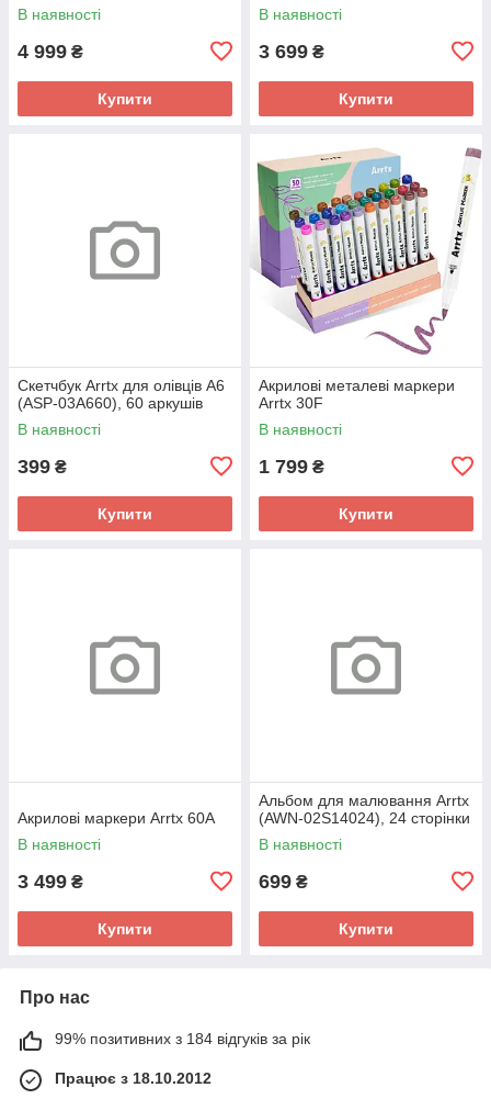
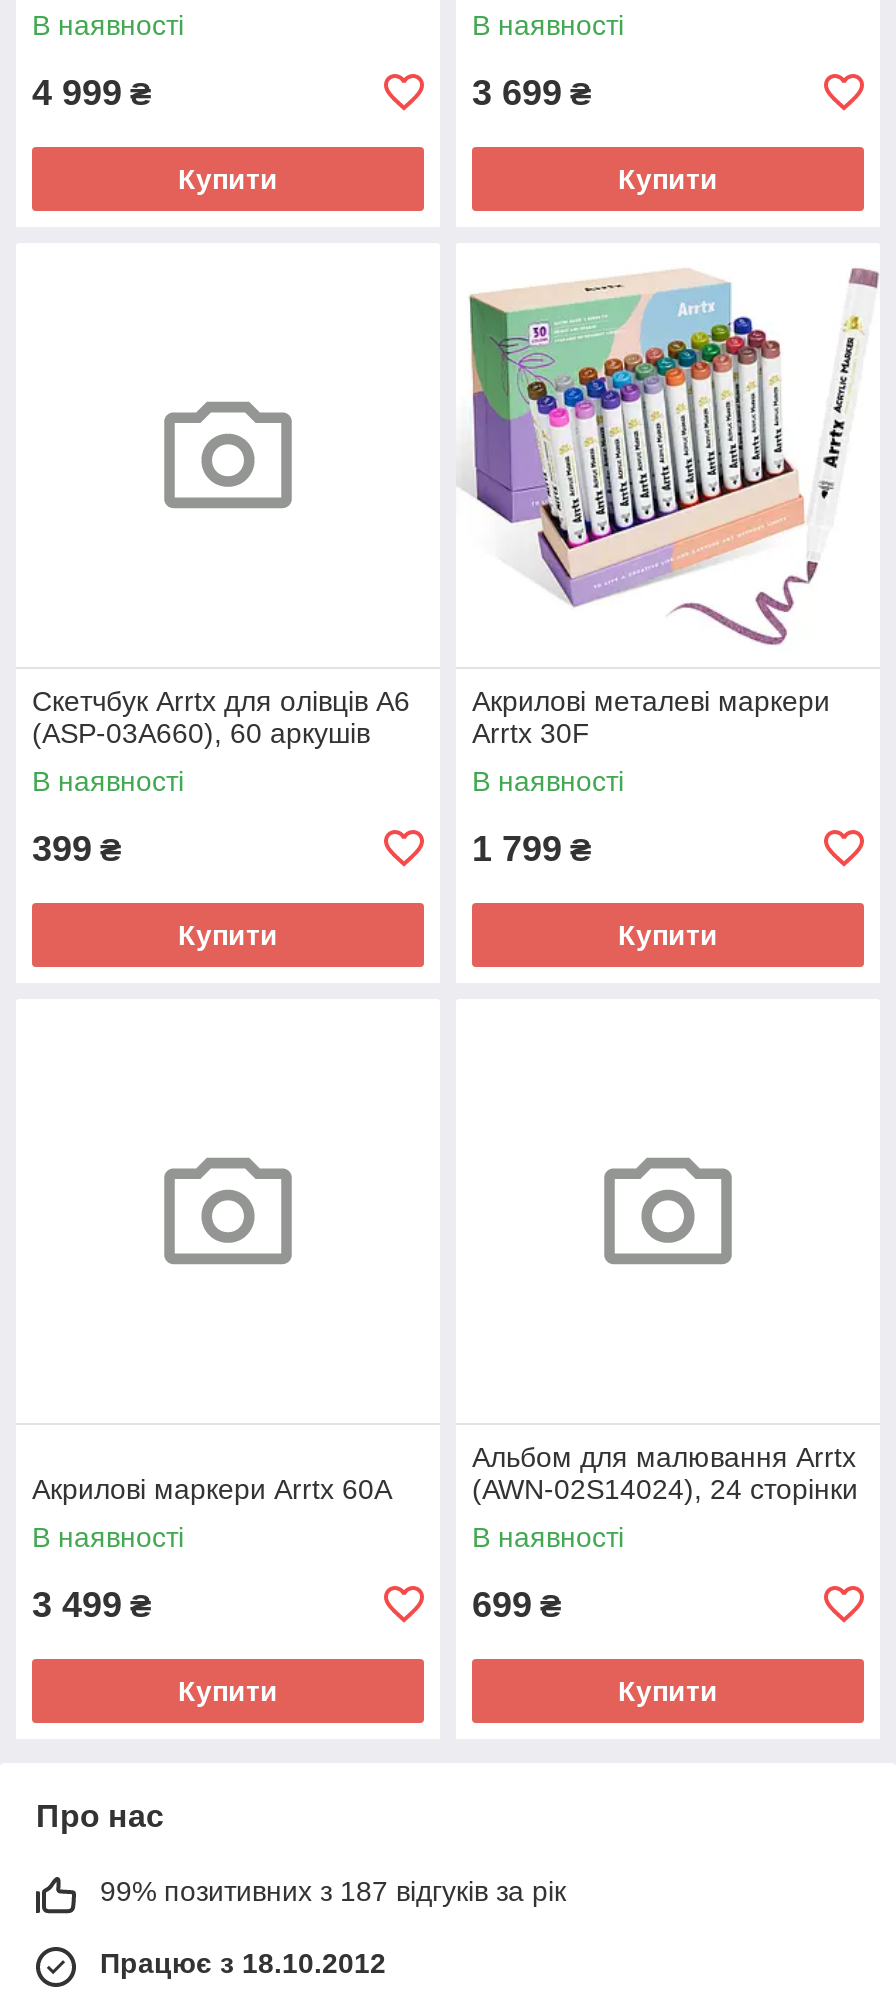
[55,1030,310,1047] 99% позитивних з 184 відгуків за рік -> [100,1875,566,1907] 99% позитивних з 187 відгуків за рік

